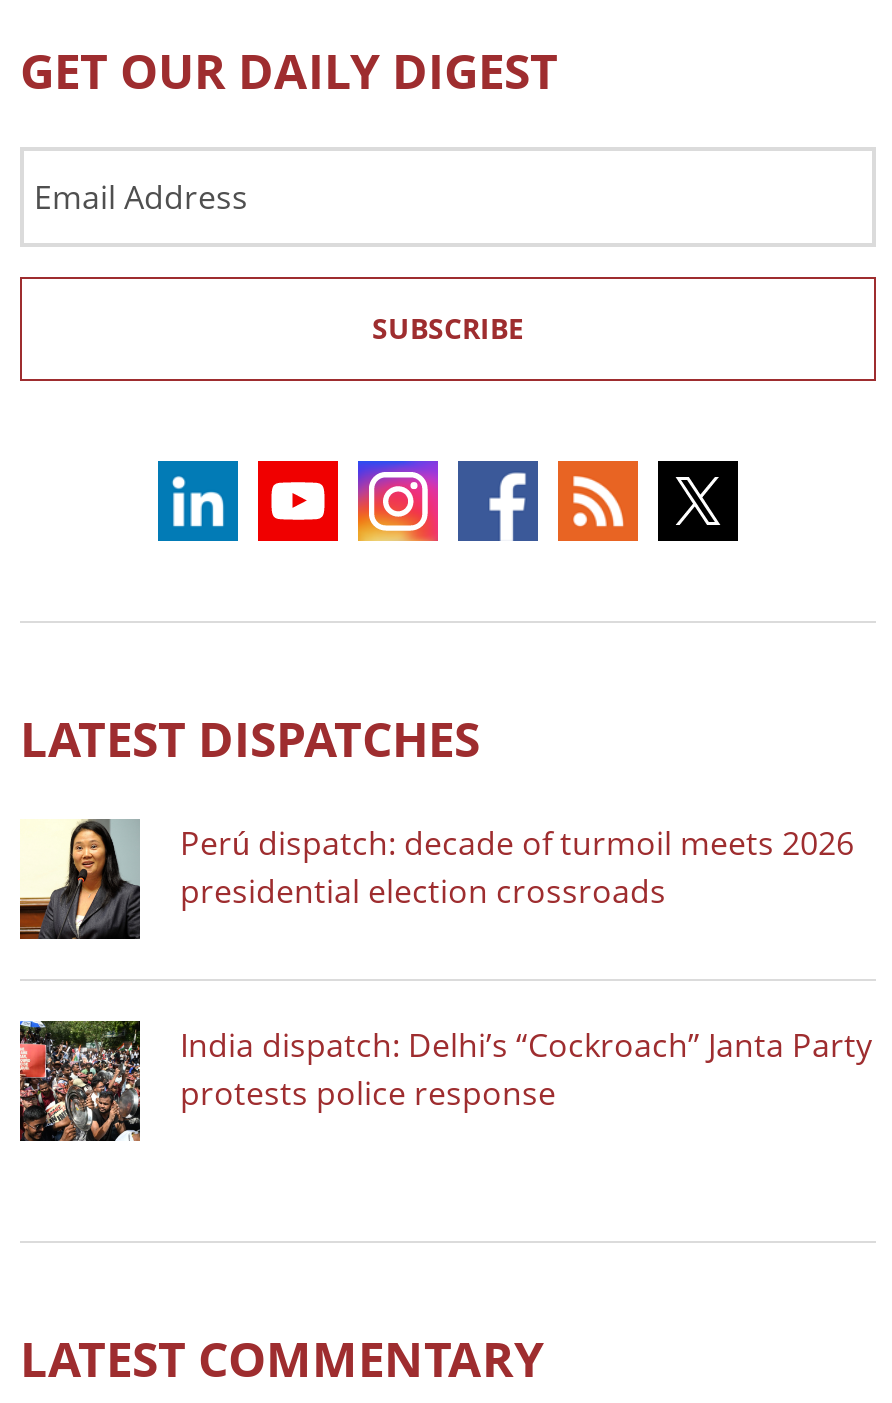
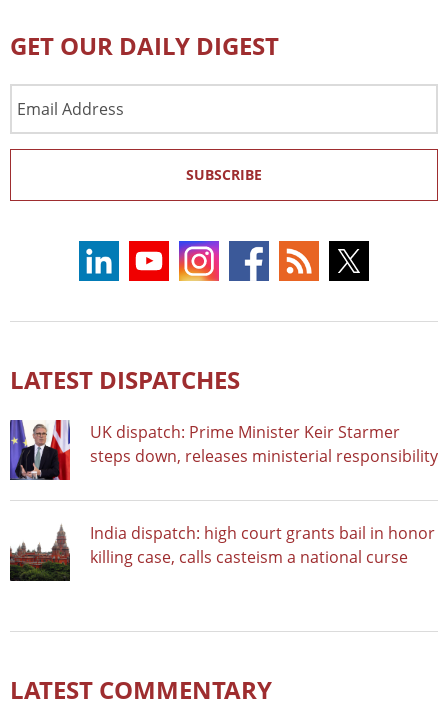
[18,817,854,941] [image] | Perú dispatch: decade of turmoil meets 2026 | presidential election crossroads -> [9,419,438,481] [image] | UK dispatch: Prime Minister Keir Starmer | steps down, releases ministerial responsibility
[18,1019,872,1143] [image] | India dispatch: Delhi’s “Cockroach” Janta Party | protests police response -> [10,521,435,582] [image] | India dispatch: high court grants bail in honor | killing case, calls casteism a national curse

